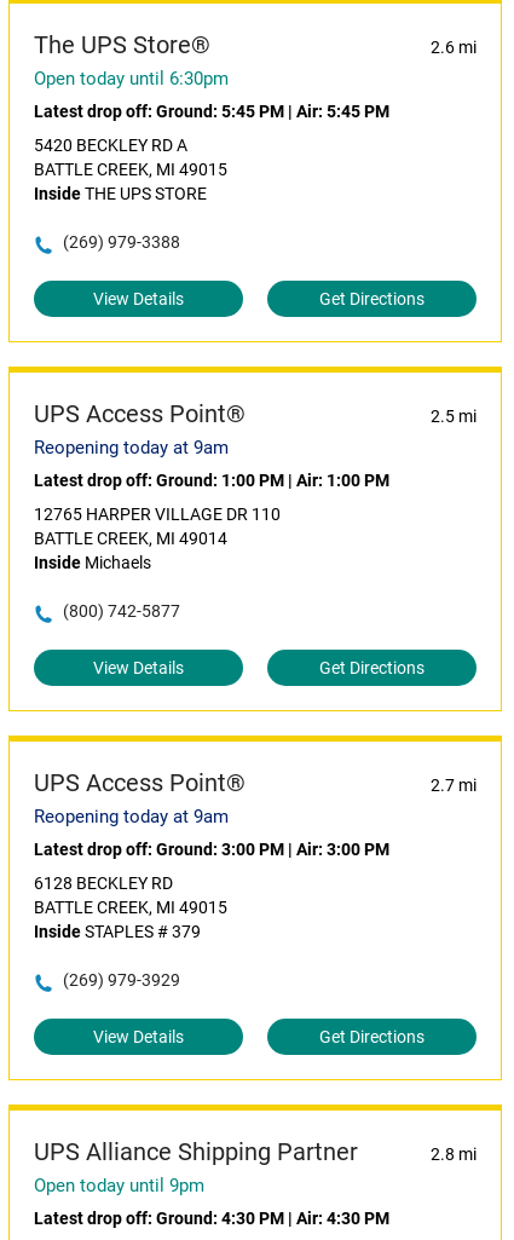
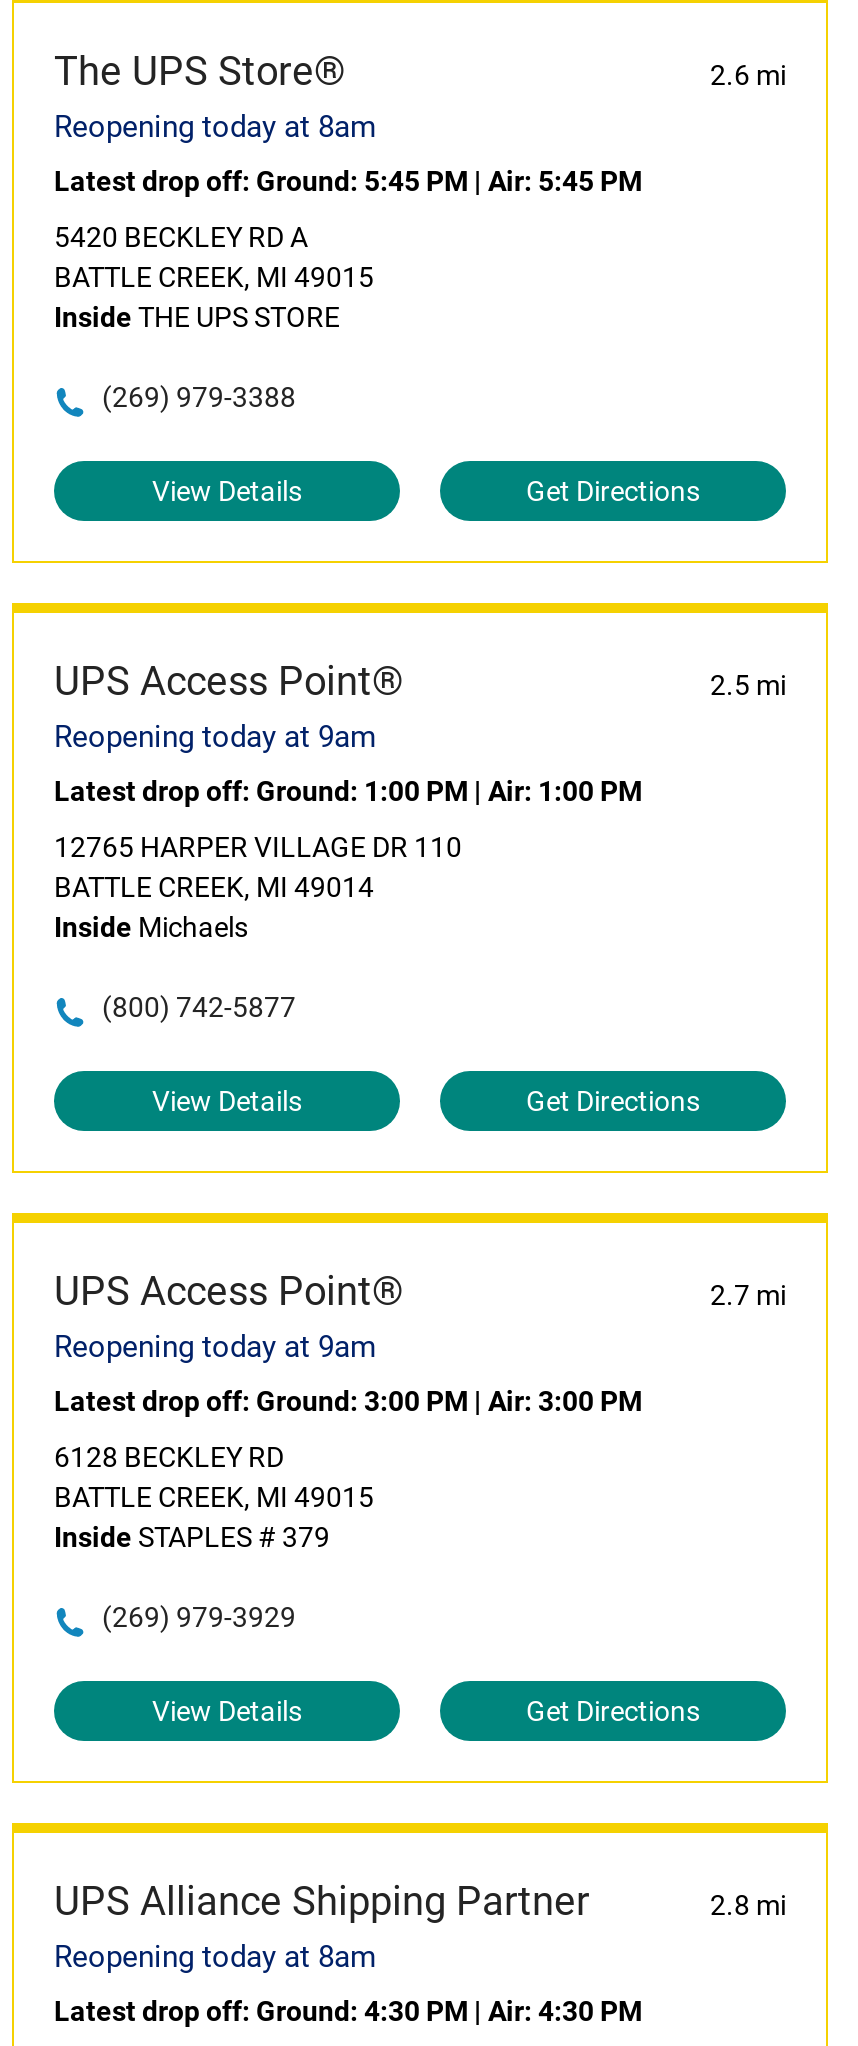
[34,68,229,90] Open today until 6:30pm -> [54,109,376,145] Reopening today at 8am
[34,1175,204,1197] Open today until 9pm -> [54,1939,376,1975] Reopening today at 8am

